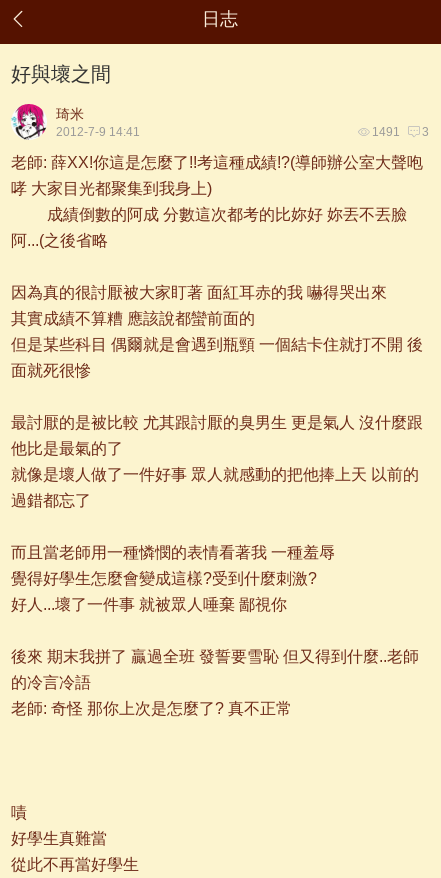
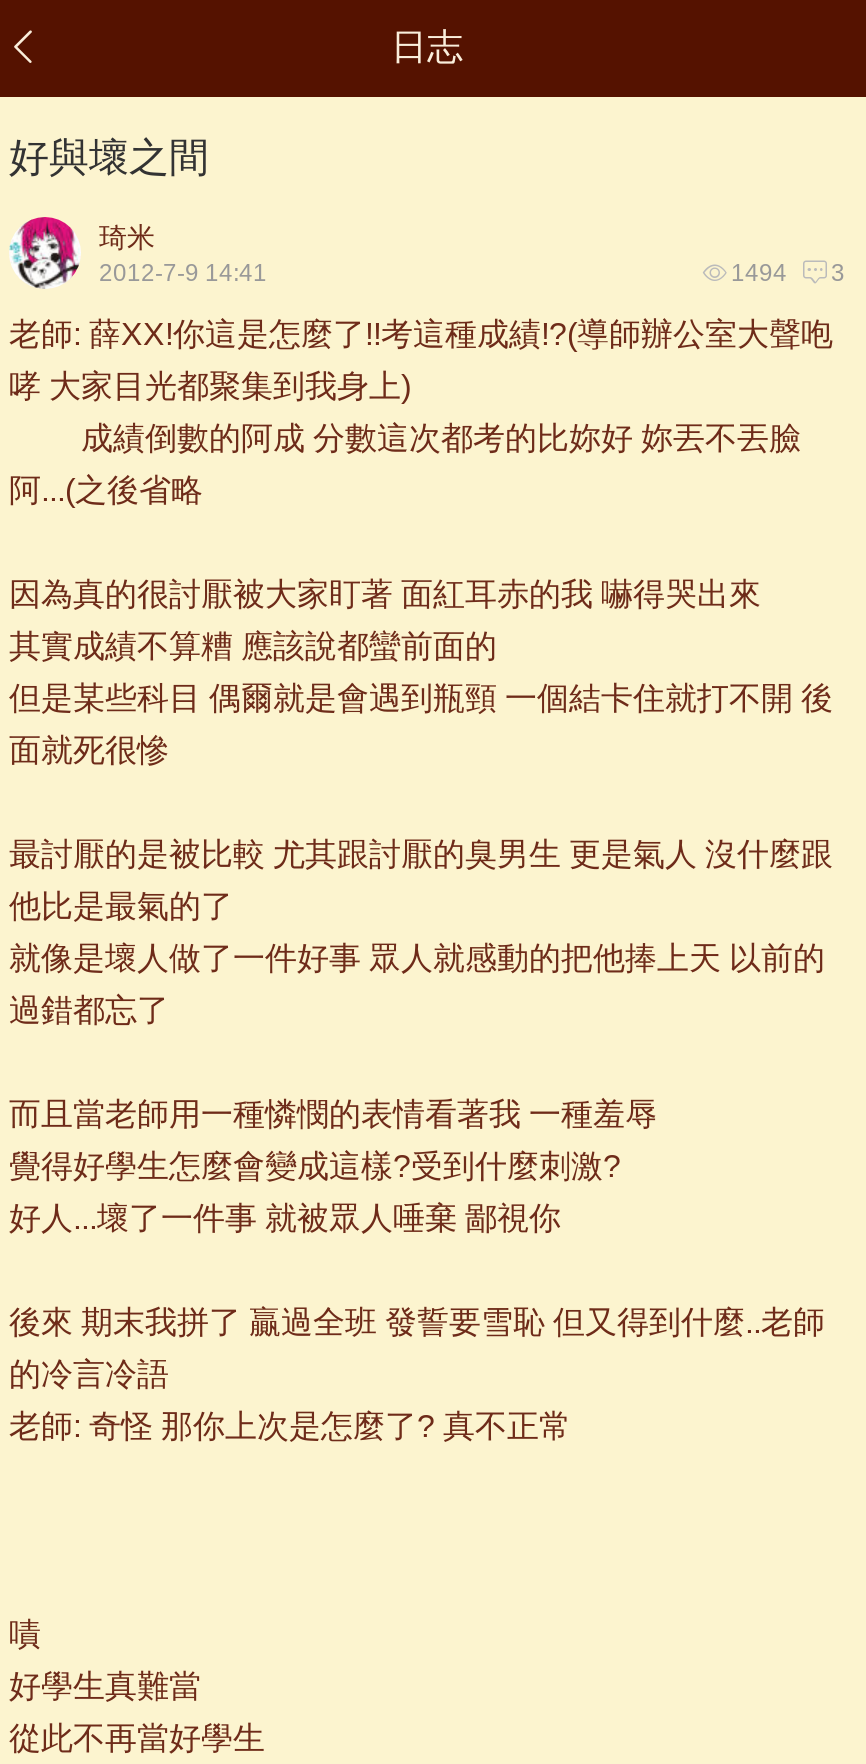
[372,125,429,139] 1491 3 -> [731,259,845,287] 1494 3

